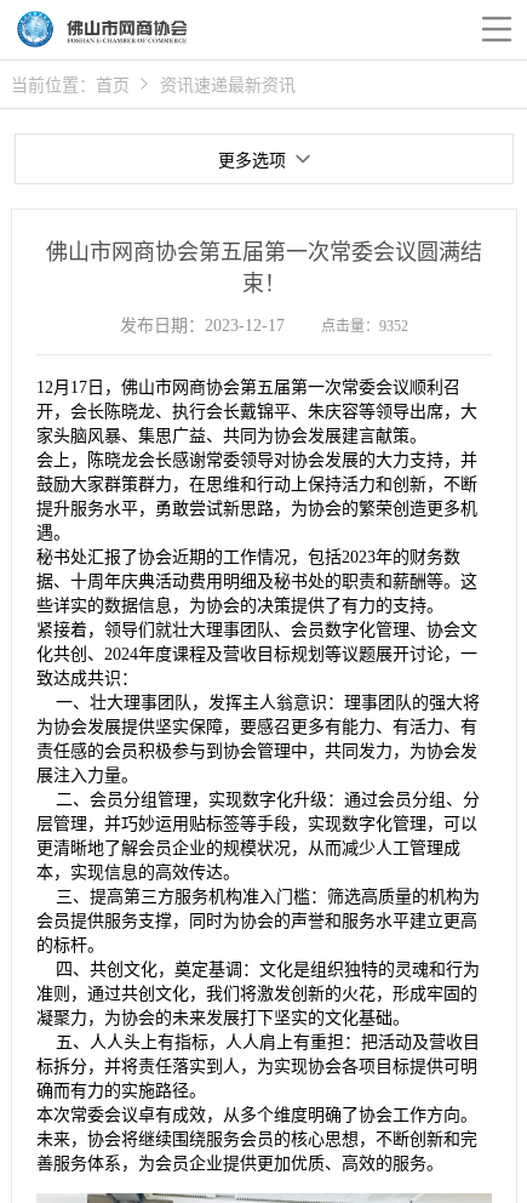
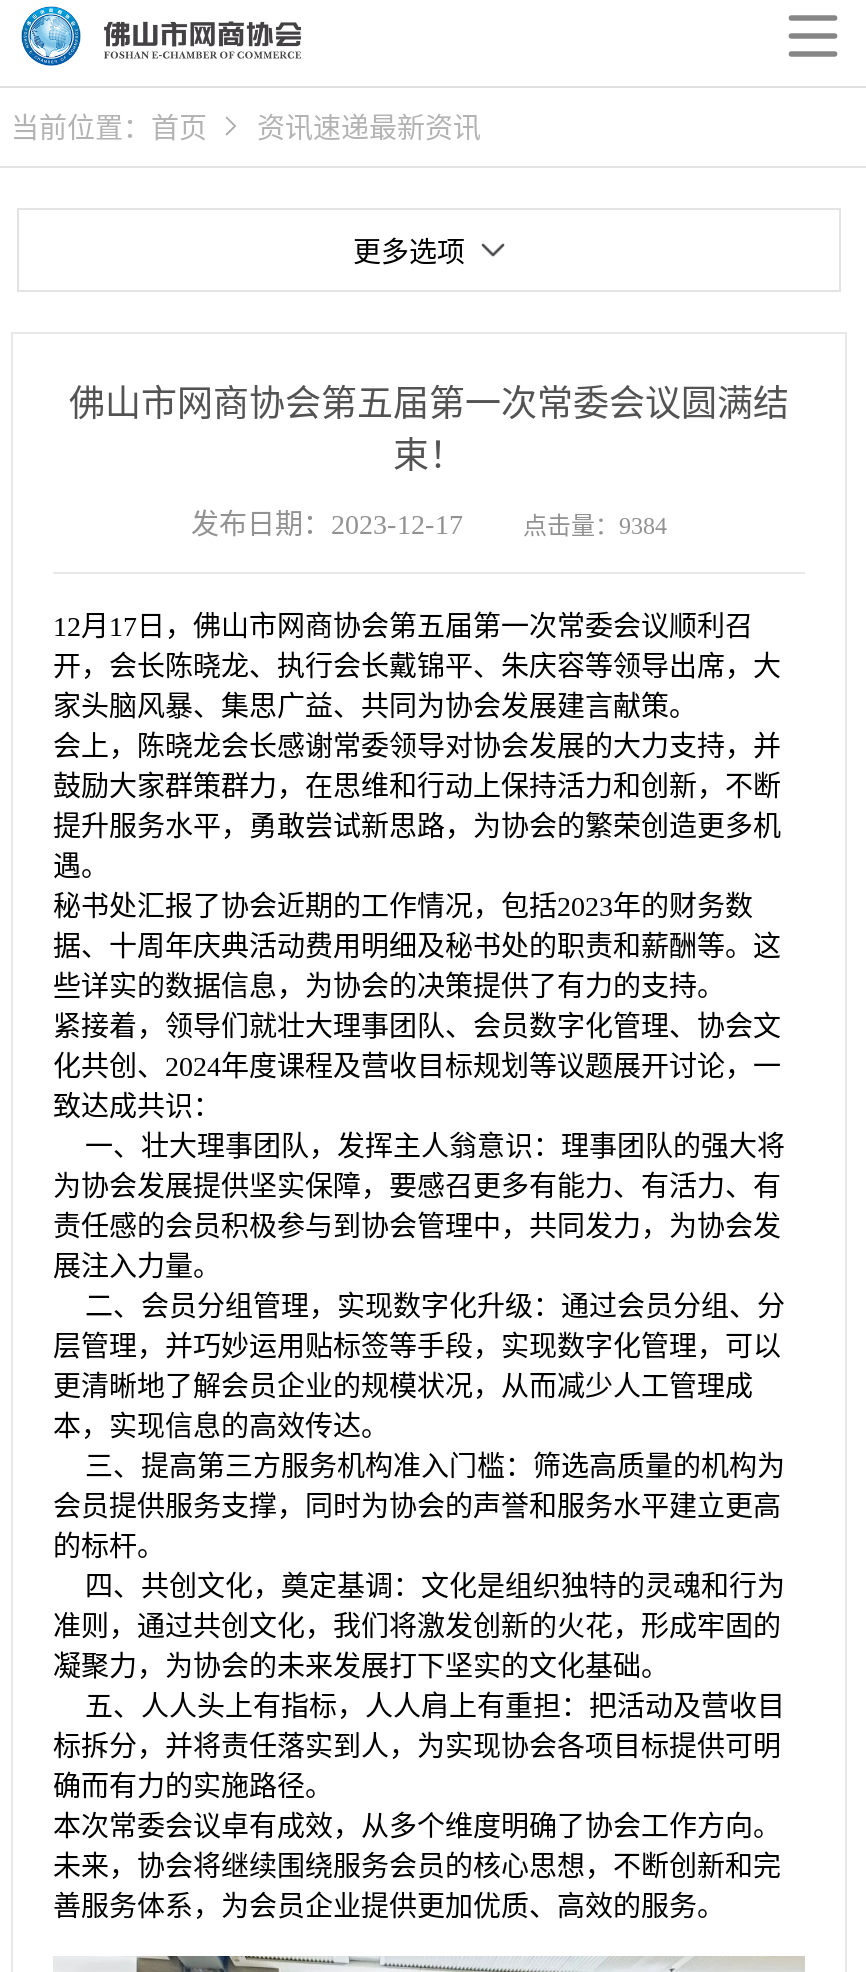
[321,318,408,335] 点击量：9352 -> [523,512,667,540] 点击量：9384

